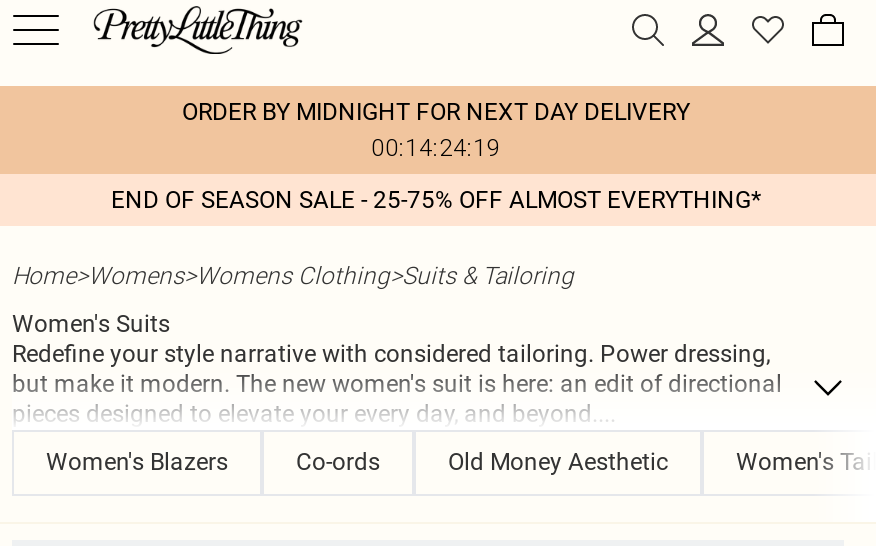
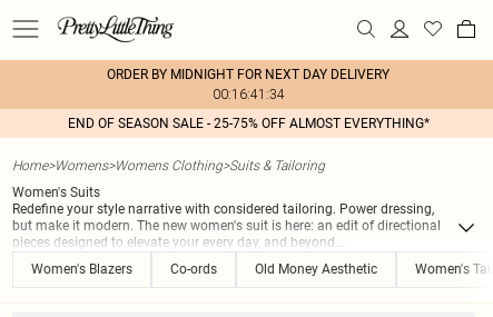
[371,132,501,162] 00:14:24:19 -> [212,86,284,102] 00:16:41:34

